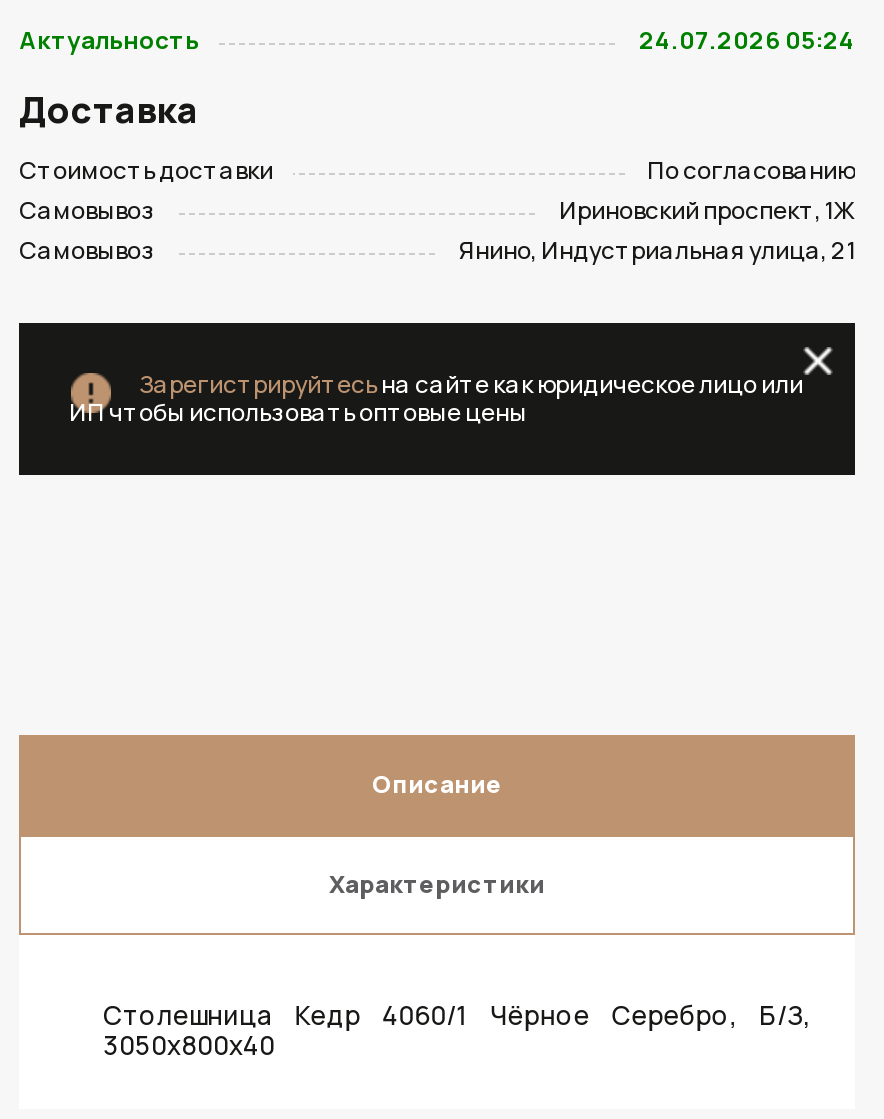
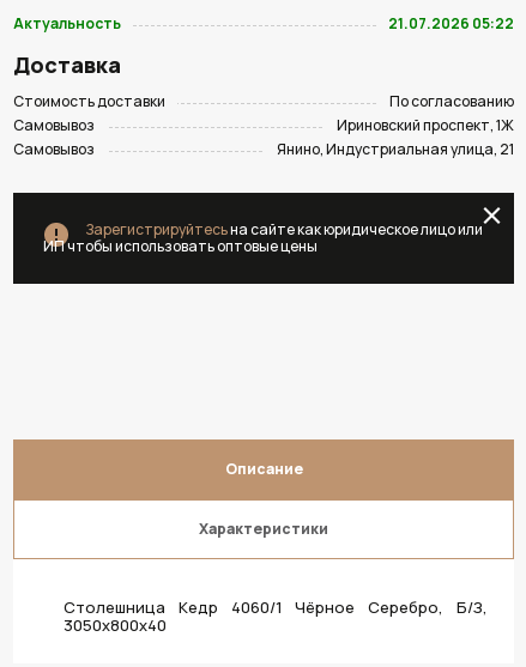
[639,23,855,57] 24.07.2026 05:24 -> [388,13,514,34] 21.07.2026 05:22

